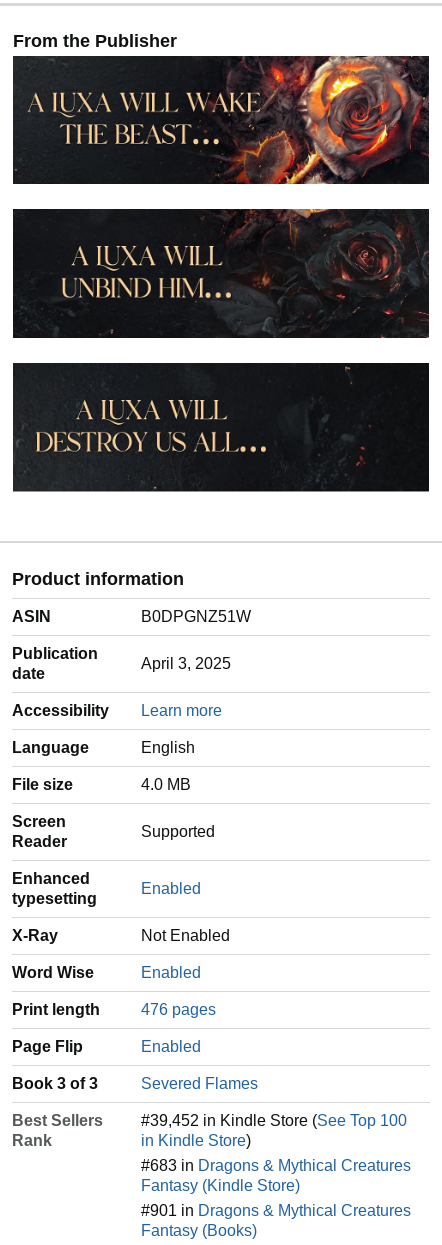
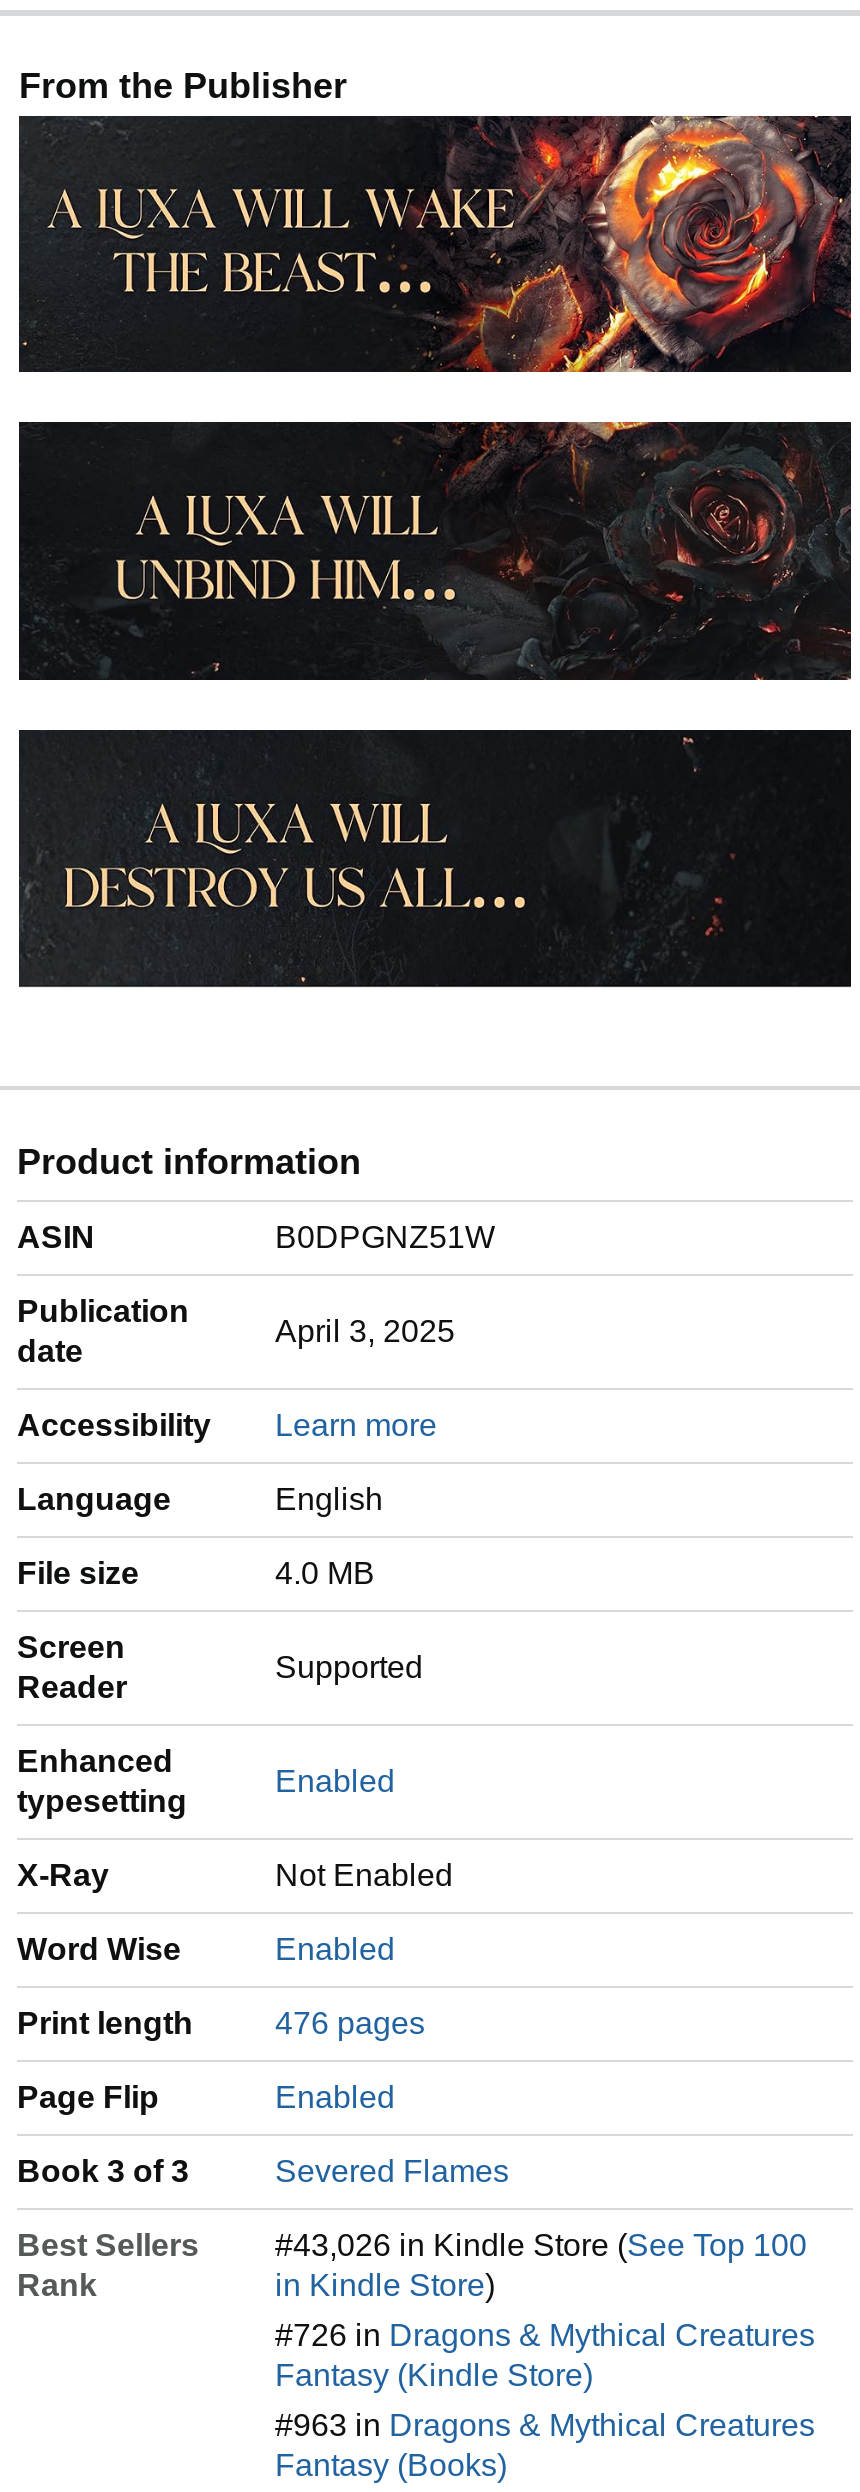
[141,1112,407,1129] #39,452 in Kindle Store (See Top 100 -> [275,2227,807,2261] #43,026 in Kindle Store (See Top 100
[141,1157,411,1174] #683 in Dragons & Mythical Creatures -> [275,2317,815,2351] #726 in Dragons & Mythical Creatures
[141,1202,411,1219] #901 in Dragons & Mythical Creatures -> [275,2407,815,2441] #963 in Dragons & Mythical Creatures

